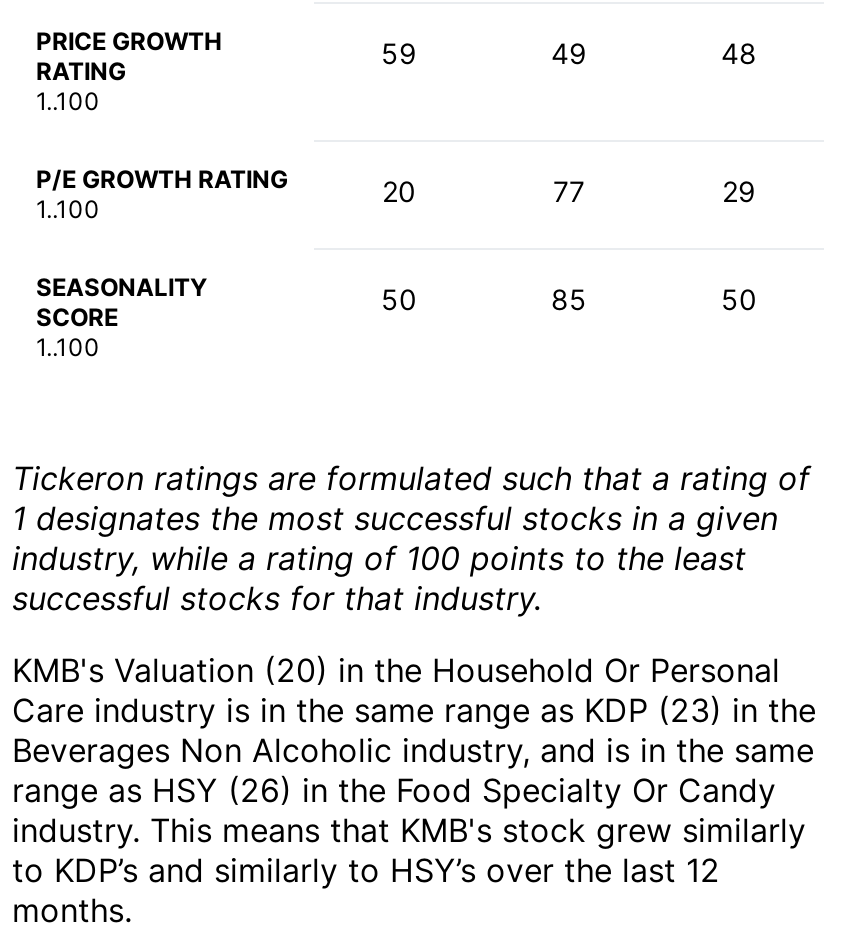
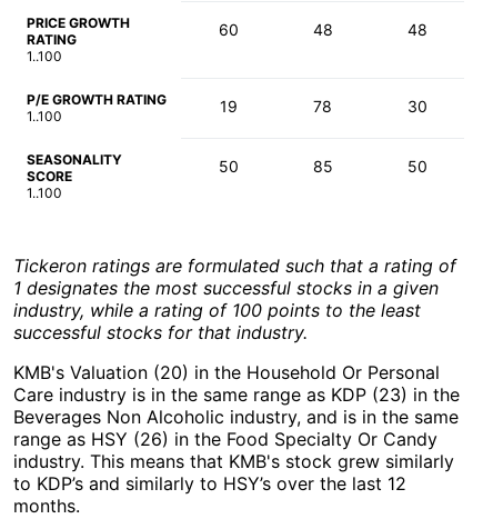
[381,36,417,70] 59 -> [218,20,238,39] 60
[551,36,587,70] 49 -> [313,20,333,39] 48
[382,174,416,208] 20 -> [219,97,237,116] 19
[553,174,585,208] 77 -> [313,97,332,116] 78
[722,174,756,208] 29 -> [407,97,427,116] 30

